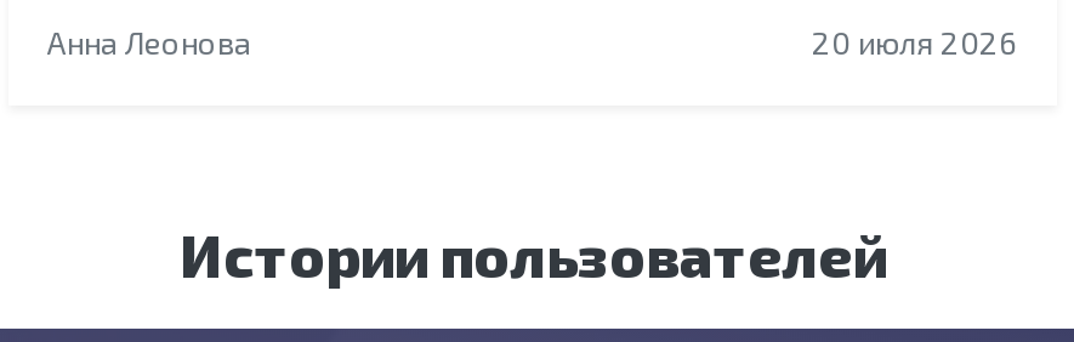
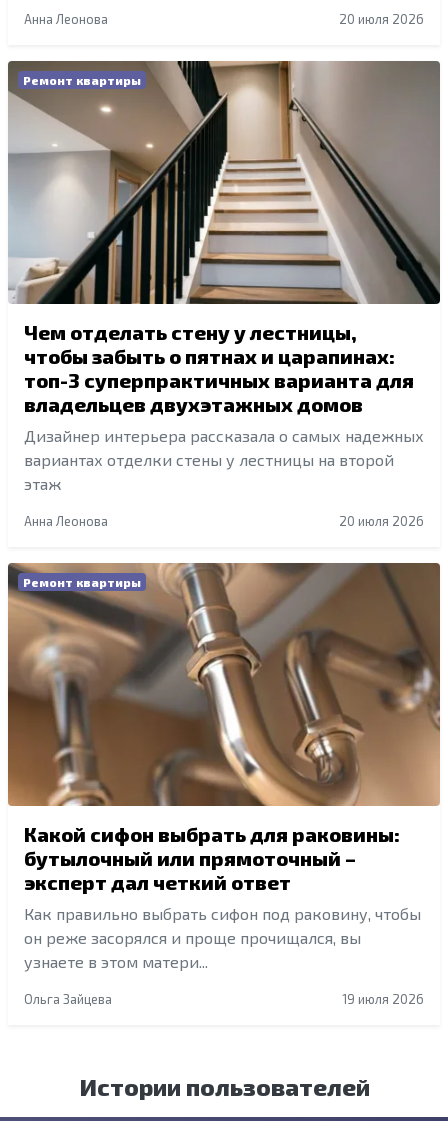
none -> [7,60,441,305] [image] | Ремонт квартиры
none -> [7,562,441,807] [image] | Ремонт квартиры
none -> [24,320,424,529] Чем отделать стену у лестницы, | чтобы забыть о пятнах и царапинах: | топ-3 суперпрактичных варианта для | владельцев двухэтажных домов | Дизайнер интерьера рассказала о самых надежных | вариантах отделки стены у лестницы на второй | этаж | Анна Леонова | 20 июля 2026
none -> [24,822,424,1007] Какой сифон выбрать для раковины: | бутылочный или прямоточный – | эксперт дал четкий ответ | Как правильно выбрать сифон под раковину, чтобы | он реже засорялся и проще прочищался, вы | узнаете в этом матери... | Ольга Зайцева | 19 июля 2026

